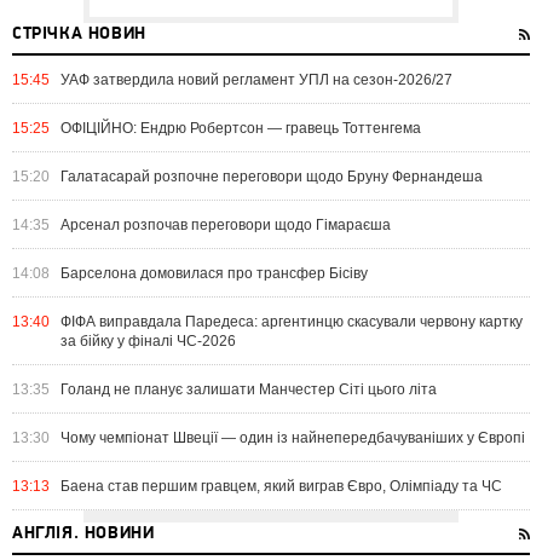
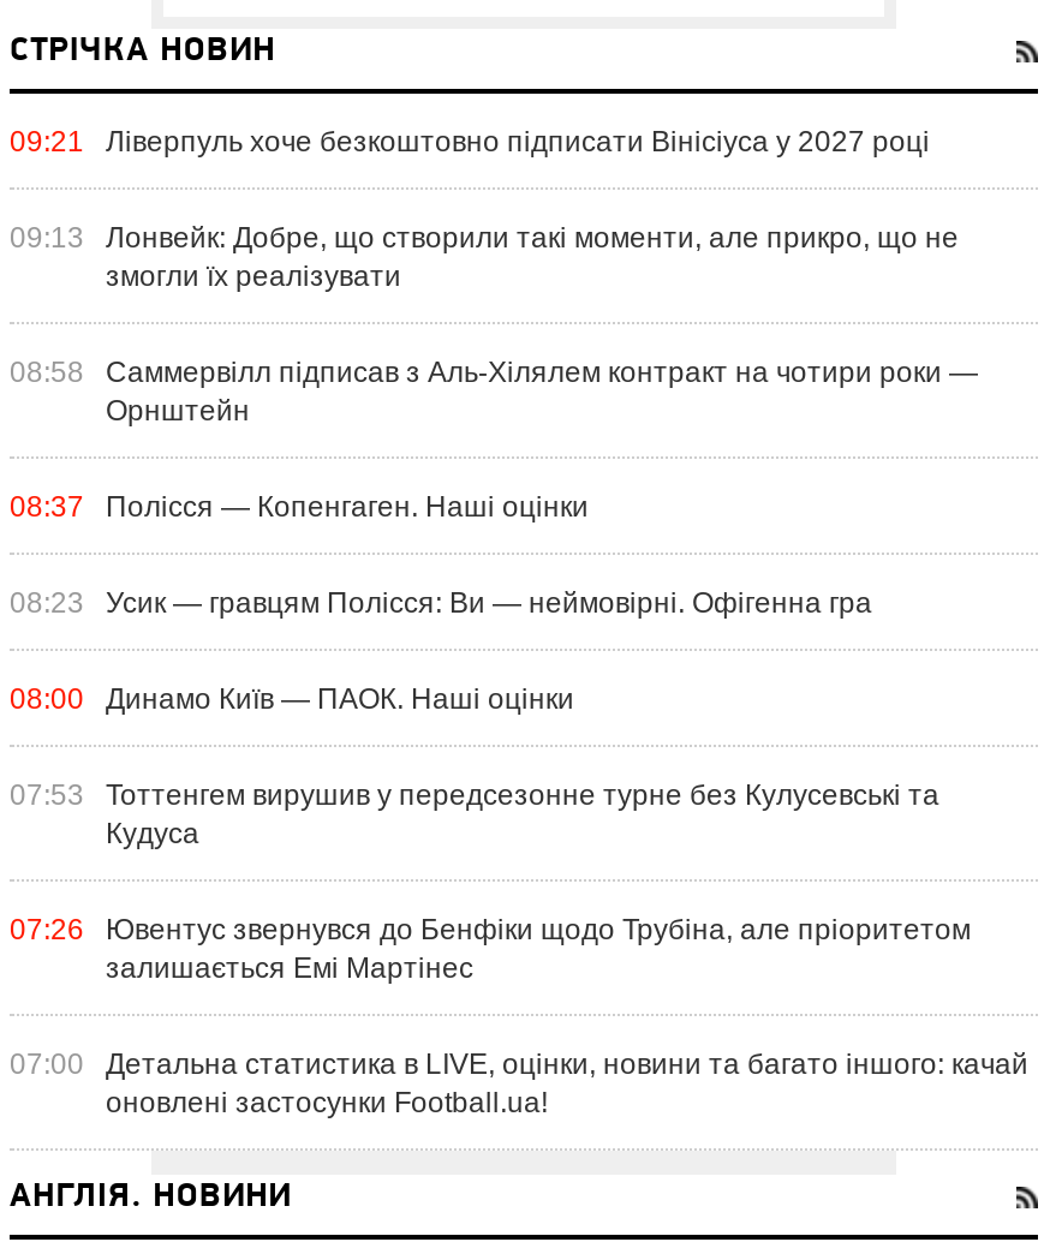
[12,72,452,89] 15:45 | УАФ затвердила новий регламент УПЛ на сезон-2026/27 -> [10,126,930,160] 09:21 | Ліверпуль хоче безкоштовно підписати Вінісіуса у 2027 році
[12,120,421,137] 15:25 | ОФІЦІЙНО: Ендрю Робертсон — гравець Тоттенгема -> [10,222,959,294] 09:13 | Лонвейк: Добре, що створили такі моменти, але прикро, що не | змогли їх реалізувати
[12,169,483,186] 15:20 | Галатасарай розпочне переговори щодо Бруну Фернандеша -> [10,357,978,429] 08:58 | Саммервілл підписав з Аль-Хілялем контракт на чотири роки — | Орнштейн
[12,217,391,234] 14:35 | Арсенал розпочав переговори щодо Гімараєша -> [10,491,589,525] 08:37 | Полісся — Копенгаген. Наші оцінки
[12,265,368,282] 14:08 | Барселона домовилася про трансфер Бісіву -> [10,587,872,621] 08:23 | Усик — гравцям Полісся: Ви — неймовірні. Офігенна гра
[12,314,523,350] 13:40 | ФІФА виправдала Паредеса: аргентинцю скасували червону картку | за бійку у фіналі ЧС-2026 -> [10,683,574,717] 08:00 | Динамо Київ — ПАОК. Наші оцінки
[12,381,437,398] 13:35 | Голанд не планує залишати Манчестер Сіті цього літа -> [10,779,939,851] 07:53 | Тоттенгем вирушив у передсезонне турне без Кулусевські та | Кудуса
[12,430,525,447] 13:30 | Чому чемпіонат Швеції — один із найнепередбачуваніших у Європі -> [10,914,971,986] 07:26 | Ювентус звернувся до Бенфіки щодо Трубіна, але пріоритетом | залишається Емі Мартінес
[12,478,502,495] 13:13 | Баена став першим гравцем, який виграв Євро, Олімпіаду та ЧС -> [10,1048,1028,1120] 07:00 | Детальна статистика в LIVE, оцінки, новини та багато іншого: качай | оновлені застосунки Football.ua!

